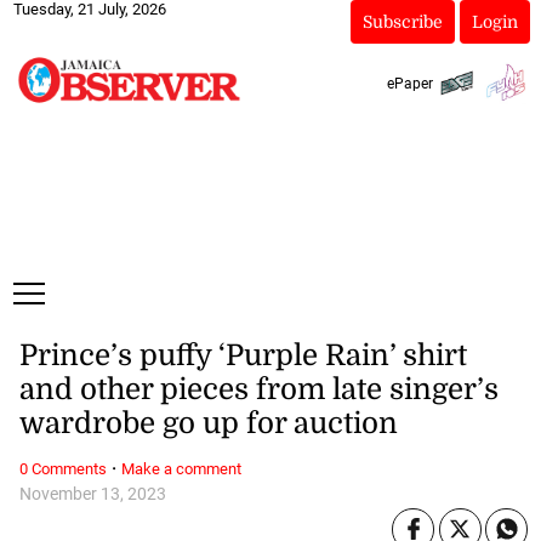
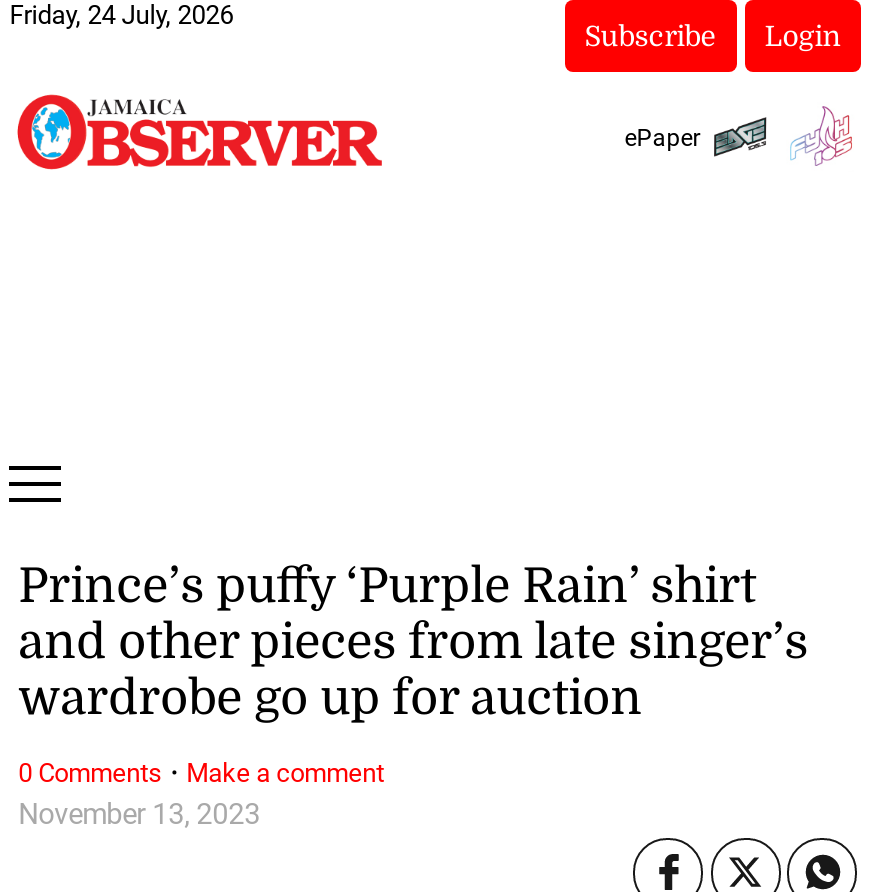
[14,0,166,18] Tuesday, 21 July, 2026 -> [9,0,233,30] Friday, 24 July, 2026

